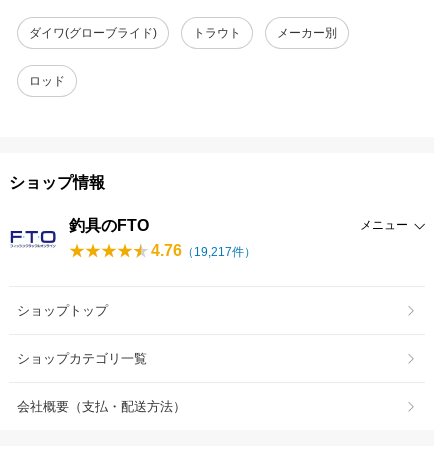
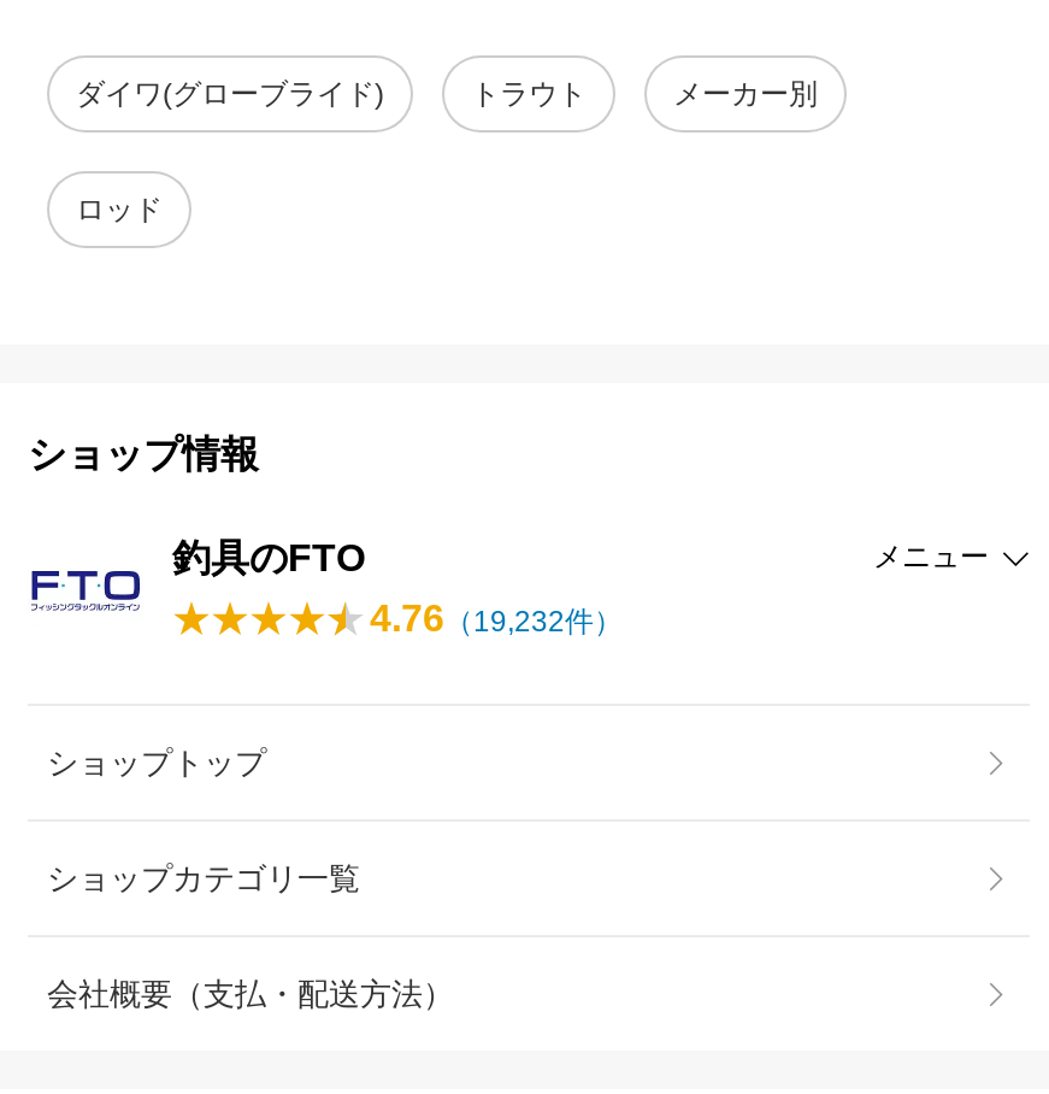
[151,242,256,259] 4.76（19,217件） -> [370,598,623,639] 4.76（19,232件）

